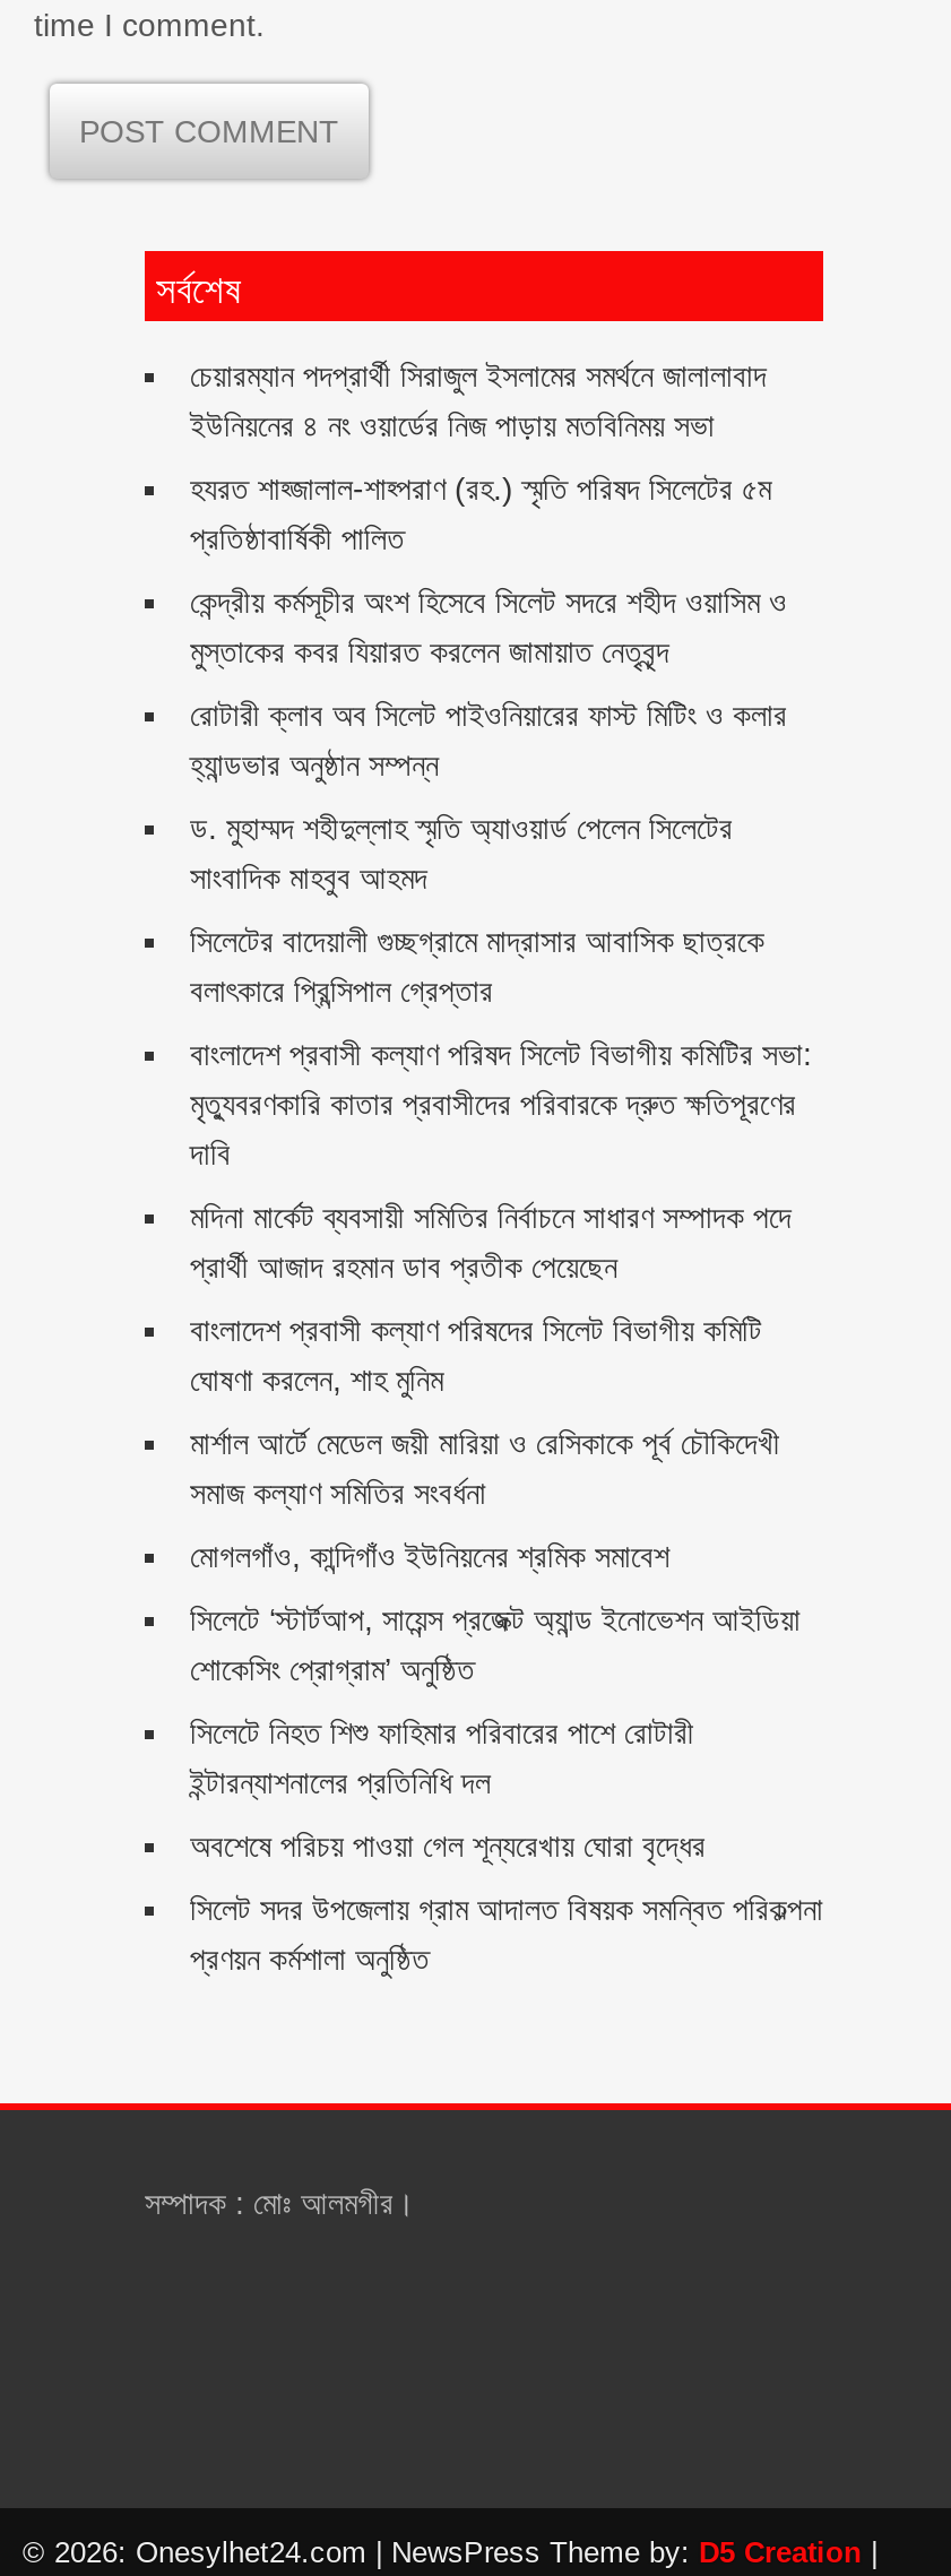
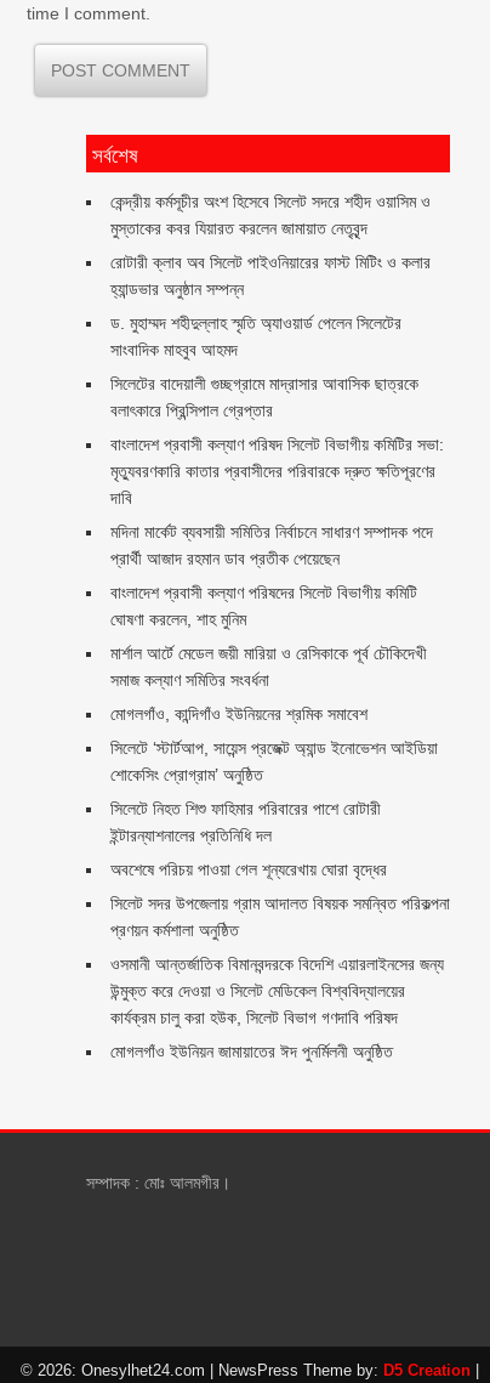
[190,357,771,556] চেয়ারম্যান পদপ্রার্থী সিরাজুল ইসলামের সমর্থনে জালালাবাদ | ইউনিয়নের ৪ নং ওয়ার্ডের নিজ পাড়ায় মতবিনিময় সভা | হযরত শাহ্জালাল-শাহ্পরাণ (রহ.) স্মৃতি পরিষদ সিলেটের ৫ম | প্রতিষ্ঠাবার্ষিকী পালিত -> none
moved [190,584,823,1977] -> [110,192,450,940]: কেন্দ্রীয় কর্মসূচীর অংশ হিসেবে সিলেট সদরে শহীদ ওয়াসিম ও | মুস্তাকের কবর যিয়ারত করলেন জামায়াত নেতৃবৃন্দ | রোটারী ক্লাব অব সিলেট পাইওনিয়ারের ফাস্ট মিটিং ও কলার | ... | সিলেট সদর উপজেলায় গ্রাম আদালত বিষয়ক সমন্বিত পরিকল্পনা | প্রণয়ন কর্মশালা অনুষ্ঠিত
none -> [110,954,444,1061] ওসমানী আন্তর্জাতিক বিমানবন্দরকে বিদেশি এয়ারলাইনসের জন্য | উন্মুক্ত করে দেওয়া ও সিলেট মেডিকেল বিশ্ববিদ্যালয়ের | কার্যক্রম চালু করা হউক, সিলেট বিভাগ গণদাবি পরিষদ | মোগলগাঁও ইউনিয়ন জামায়াতের ঈদ পুনর্মিলনী অনুষ্ঠিত

